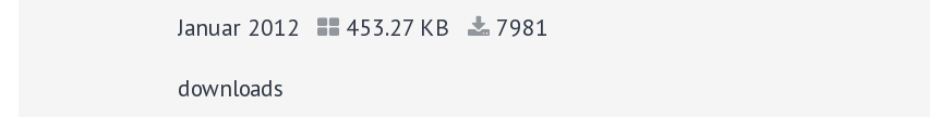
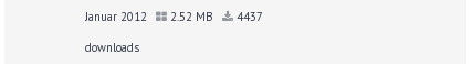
[339,11,549,41] 453.27 KB | 7981 -> [167,8,262,24] 2.52 MB | 4437

